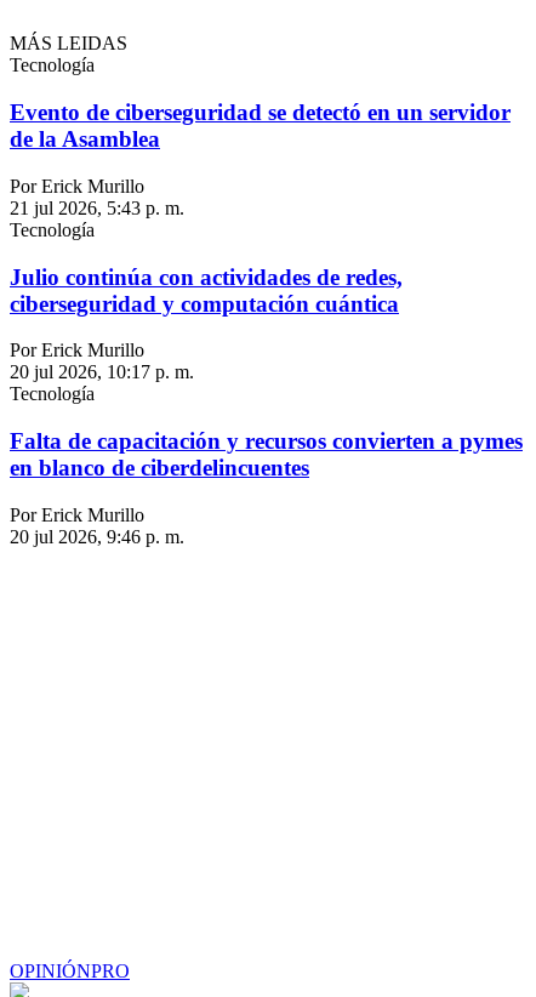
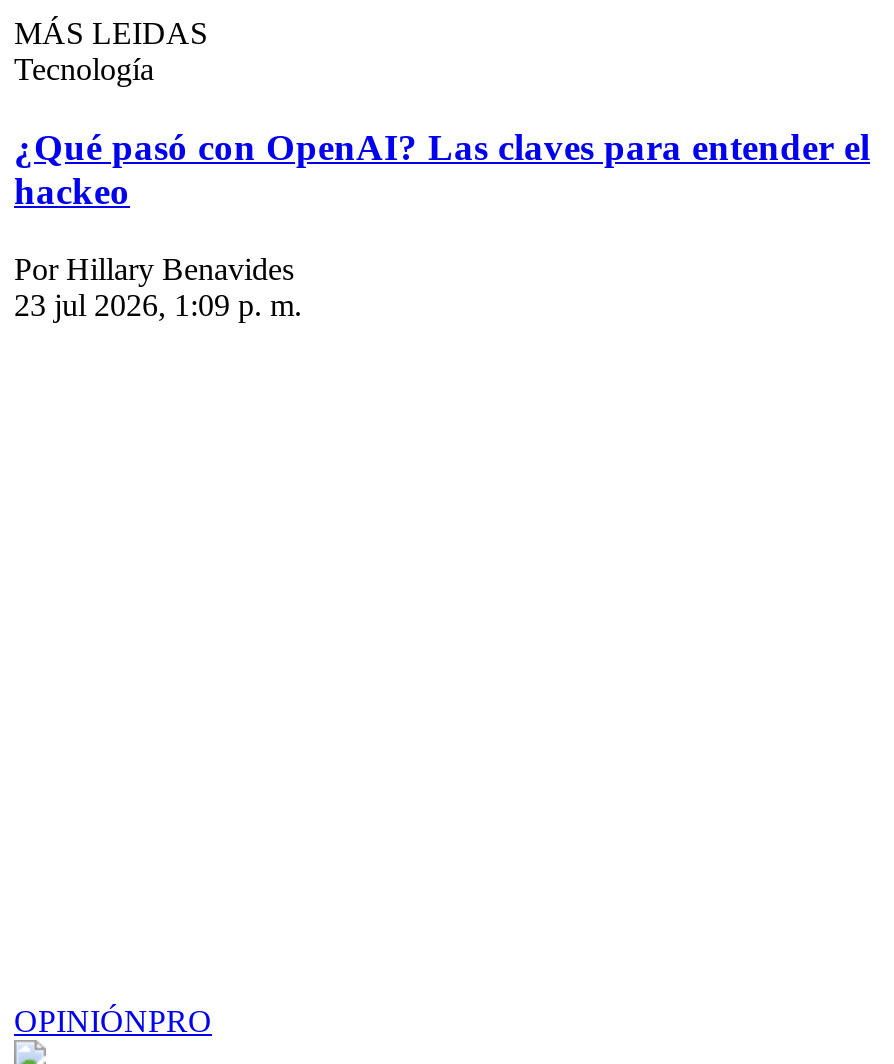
[10,100,523,547] Evento de ciberseguridad se detectó en un servidor | de la Asamblea | Por Erick Murillo | 21 jul 2026, 5:43 p. m. | Tecnología | Julio continúa con actividades de redes, | ciberseguridad y computación cuántica | Por Erick Murillo | 20 jul 2026, 10:17 p. m. | Tecnología | Falta de capacitación y recursos convierten a pymes | en blanco de ciberdelincuentes | Por Erick Murillo | 20 jul 2026, 9:46 p. m. -> [14,126,870,322] ¿Qué pasó con OpenAI? Las claves para entender el | hackeo | Por Hillary Benavides | 23 jul 2026, 1:09 p. m.

